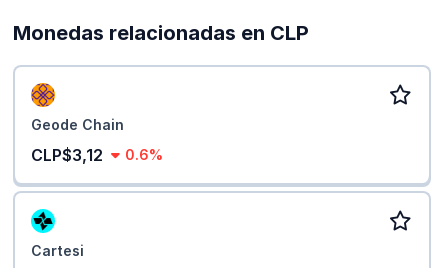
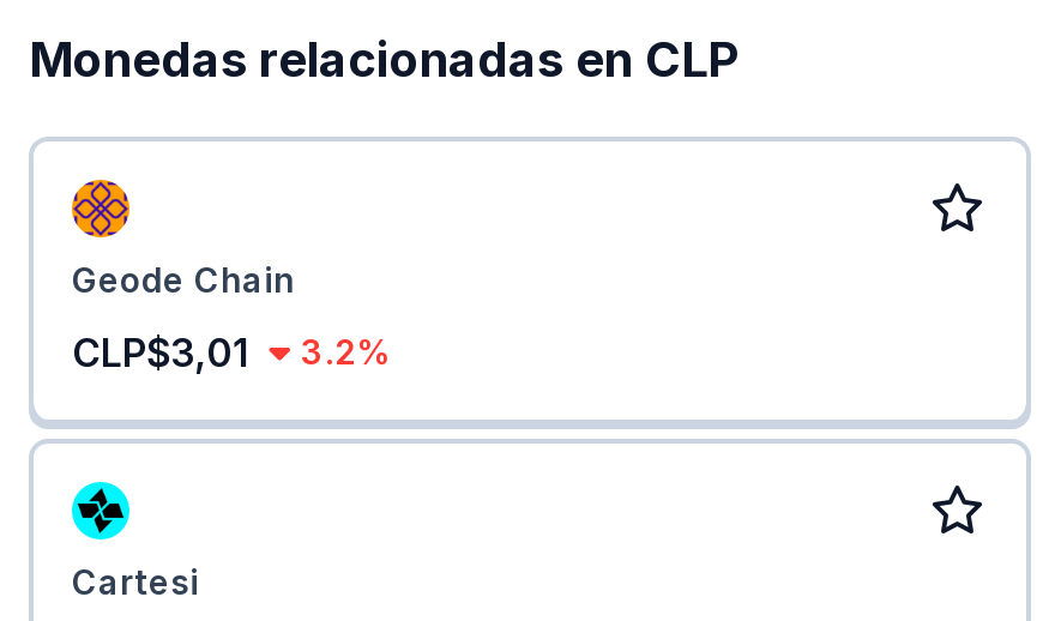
[31,145,162,165] CLP$3,12 | 0.6% -> [72,328,390,376] CLP$3,01 | 3.2%

